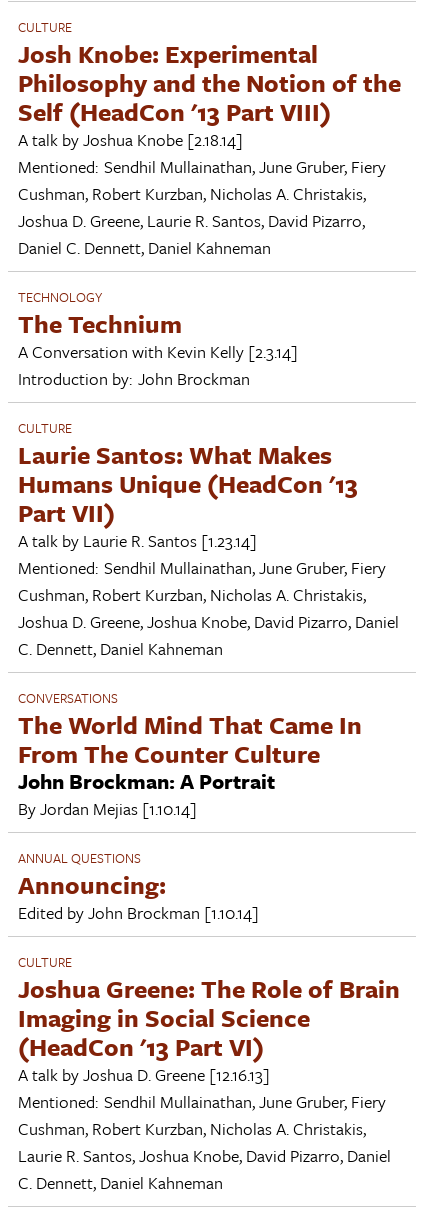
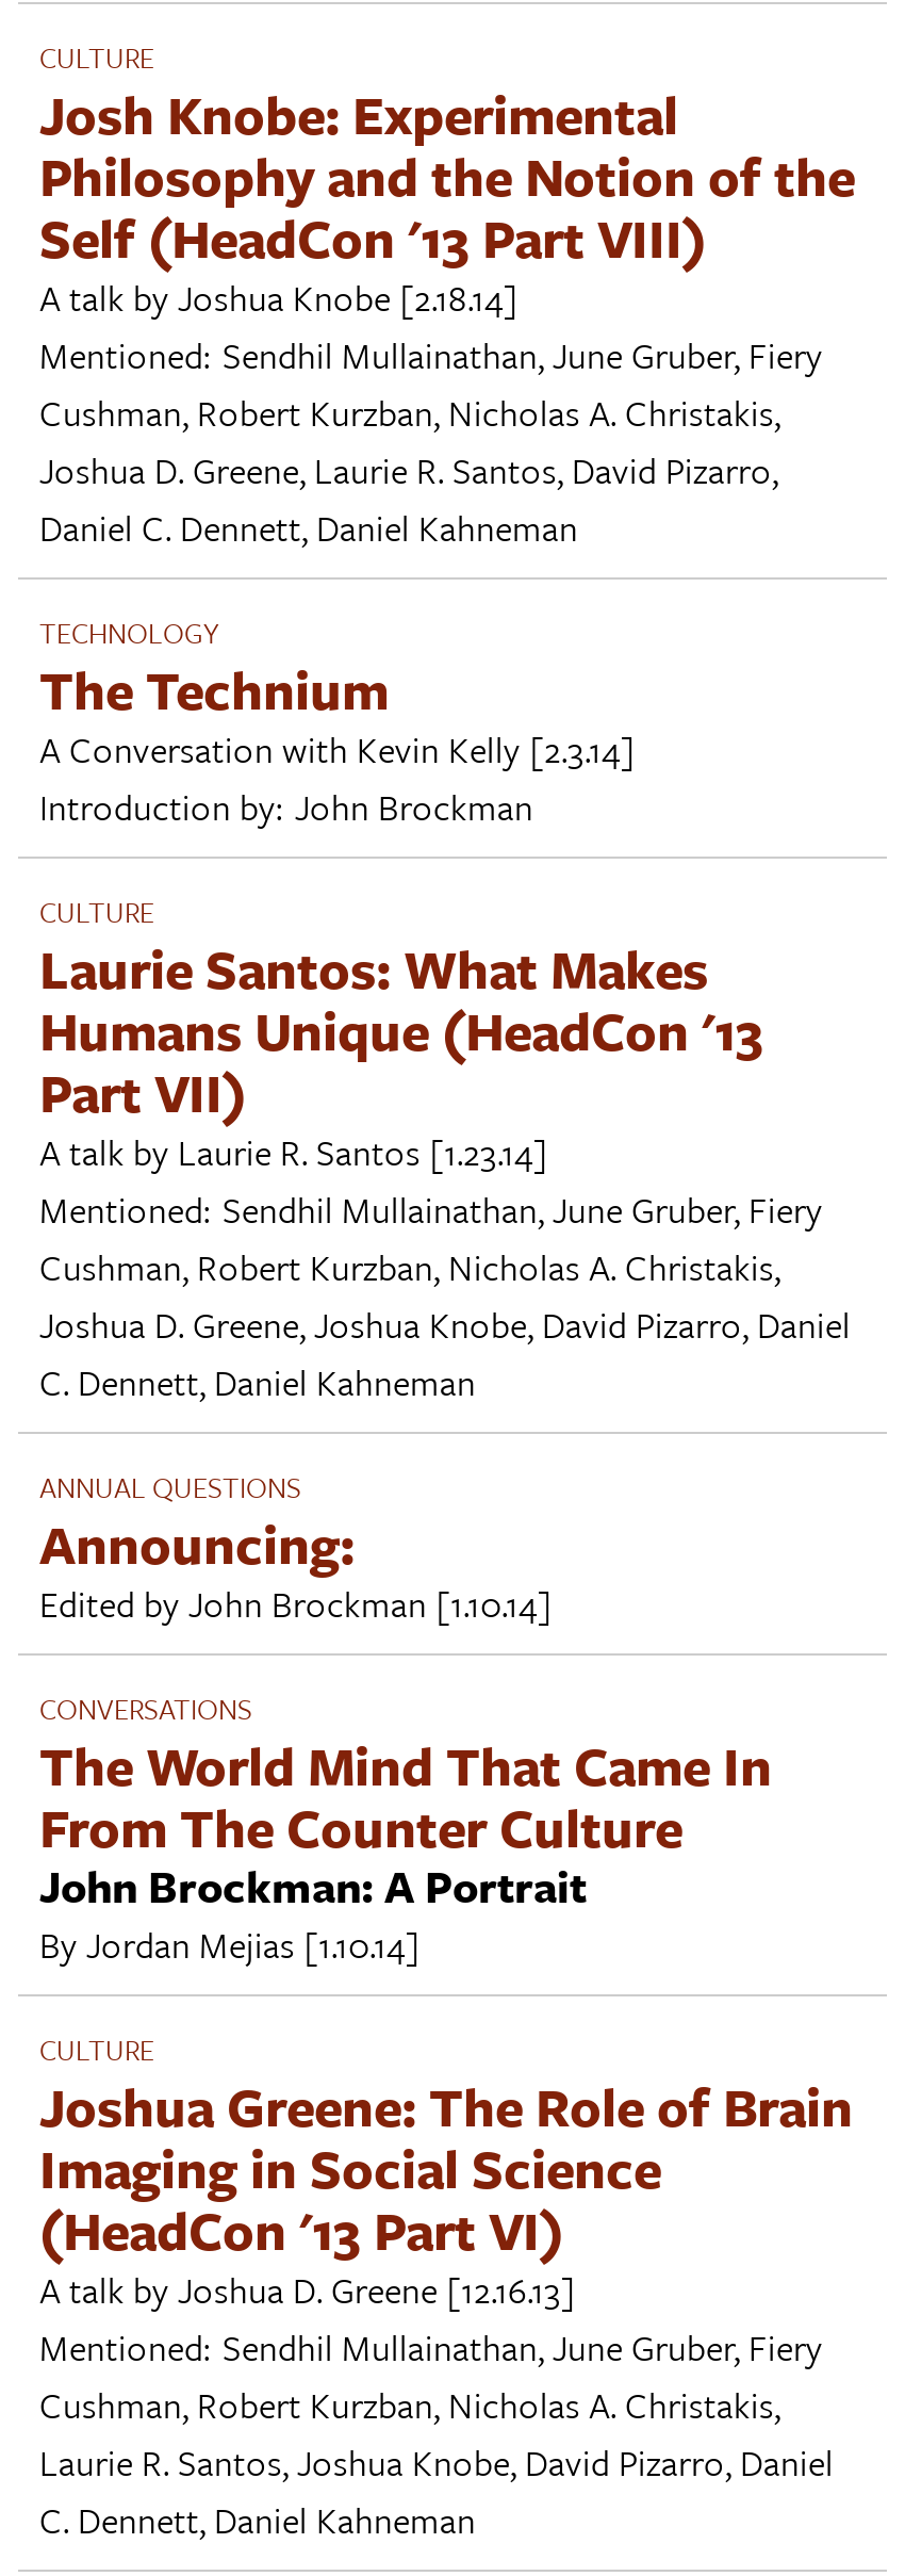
moved [18,688,362,821] -> [39,1687,772,1970]: CONVERSATIONS | The World Mind That Came In | From The Counter Culture | John Brockman: A Portrait | By Jordan Mejias [1.10.14]
moved [18,848,259,925] -> [39,1465,553,1629]: ANNUAL QUESTIONS | Announcing: | Edited by John Brockman [1.10.14]

